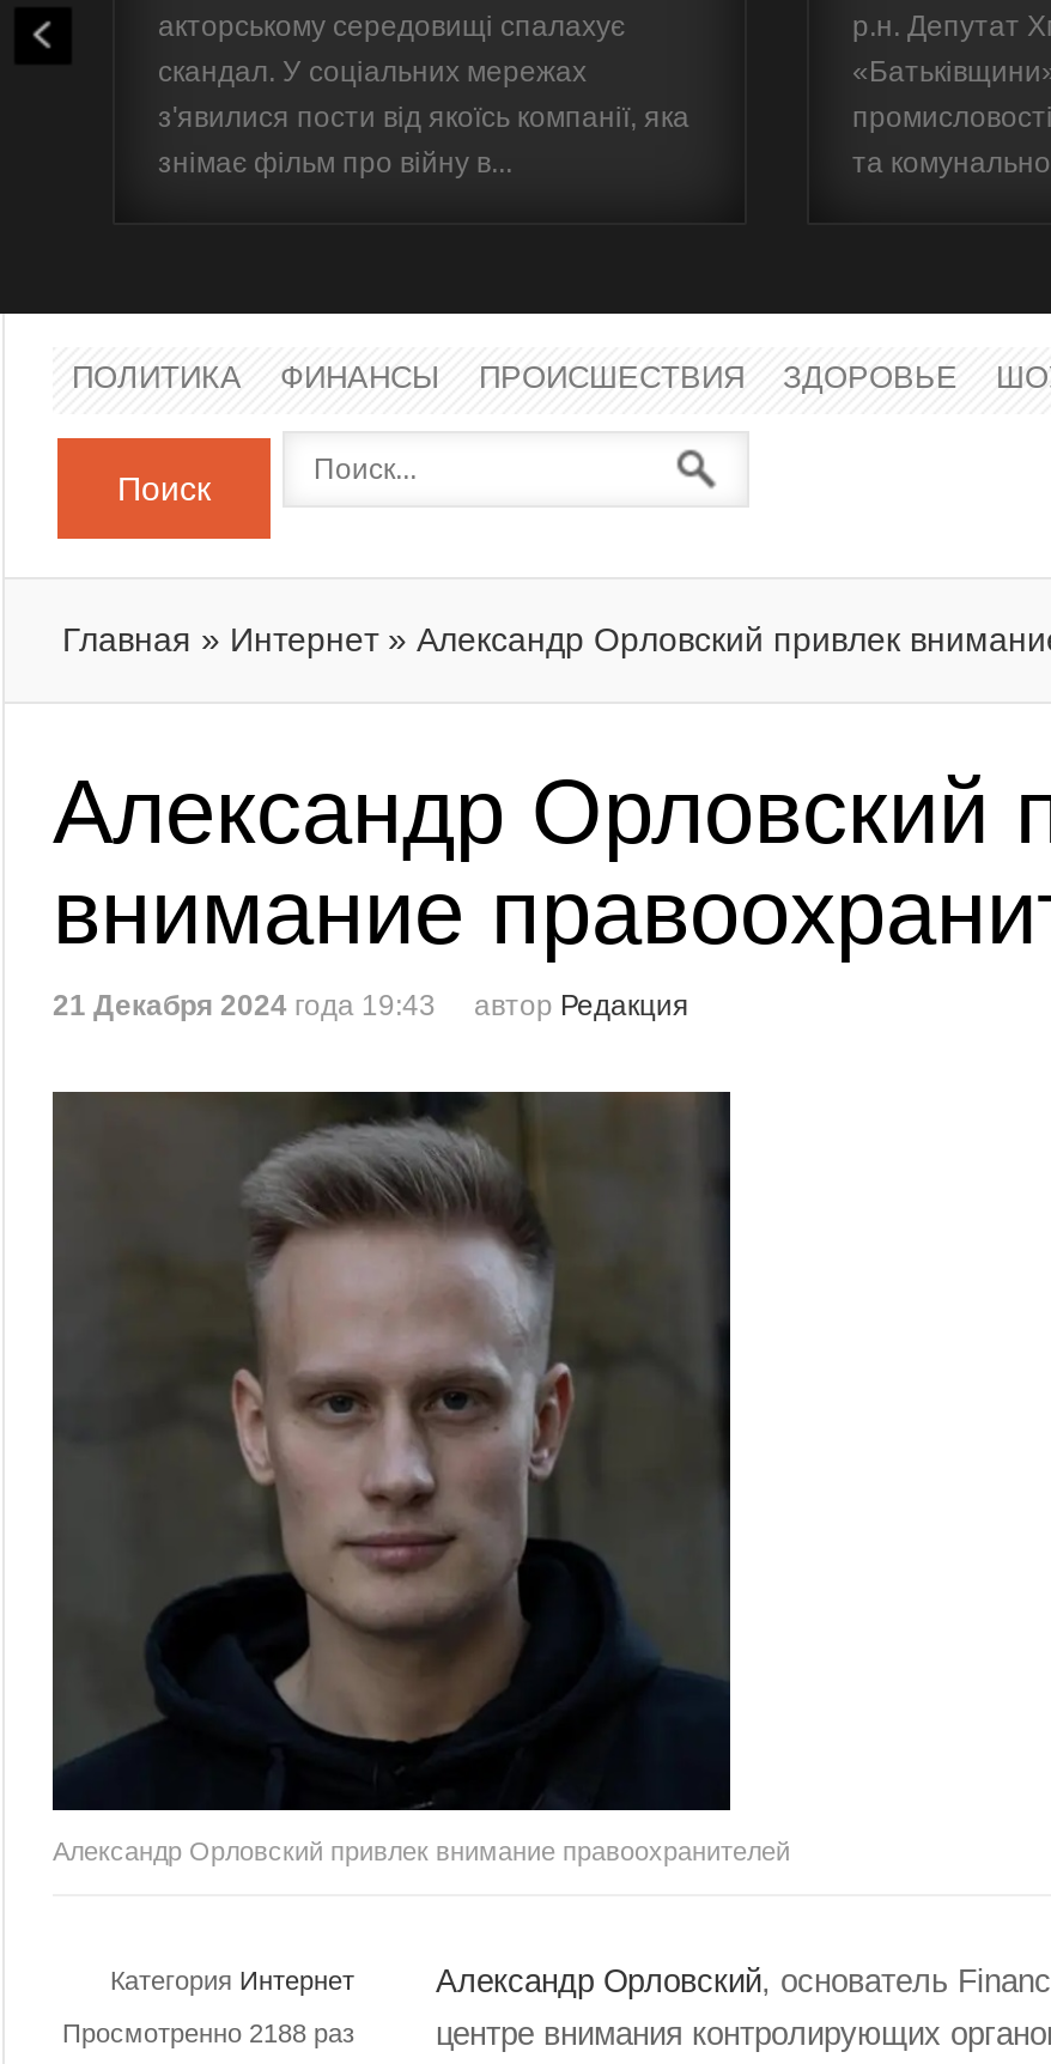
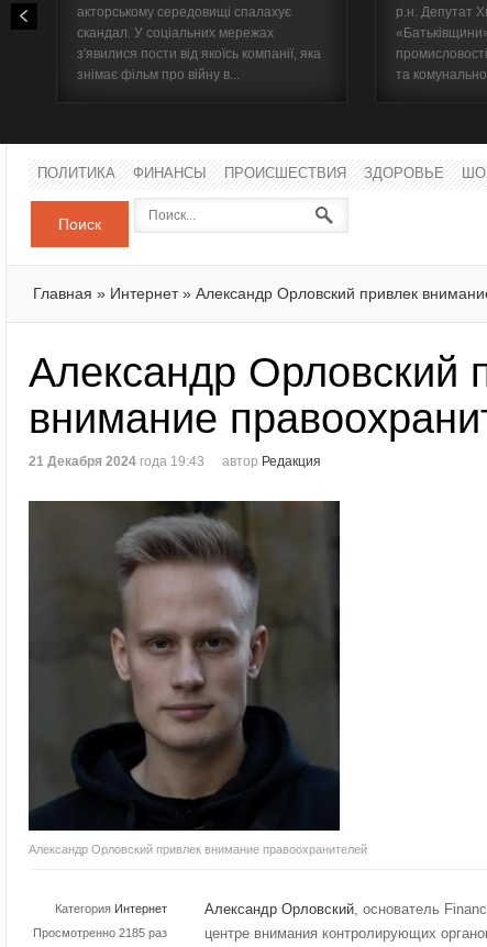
[62,2019,354,2047] Просмотренно 2188 раз -> [33,926,167,939] Просмотренно 2185 раз

